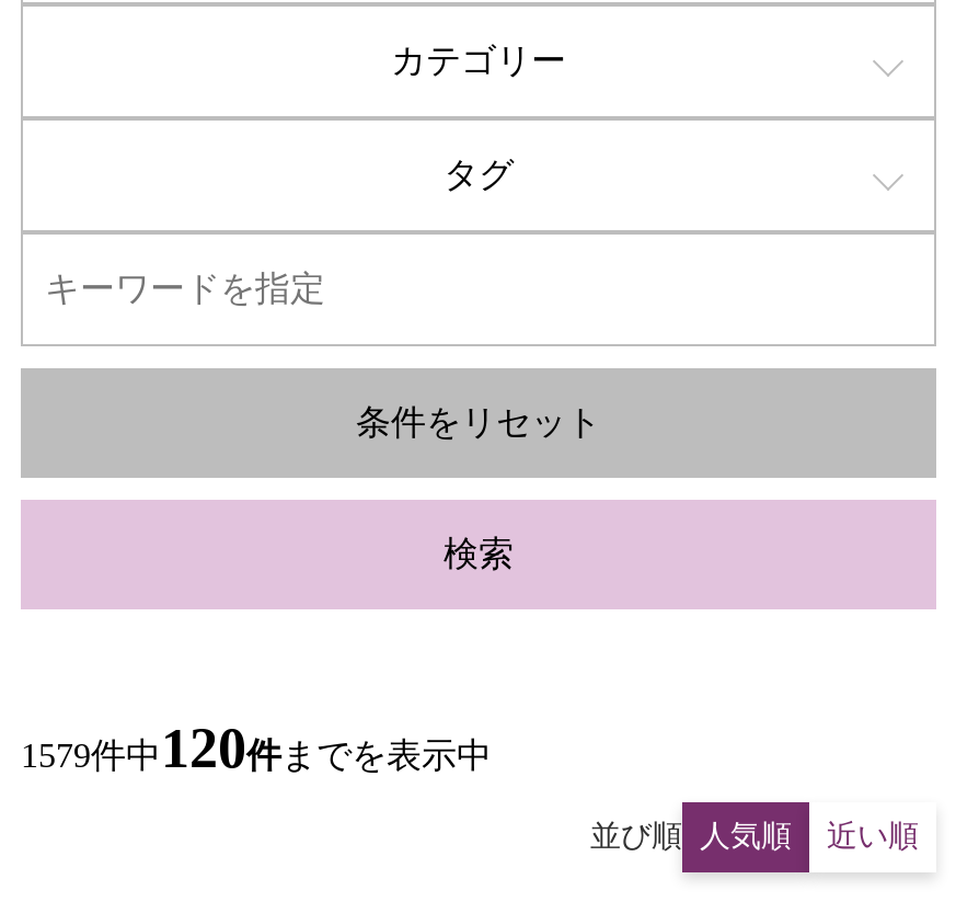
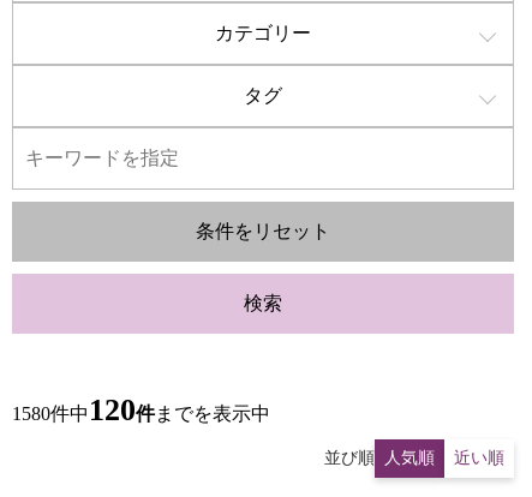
[21,717,492,780] 1579件中120件までを表示中 -> [12,393,270,427] 1580件中120件までを表示中

